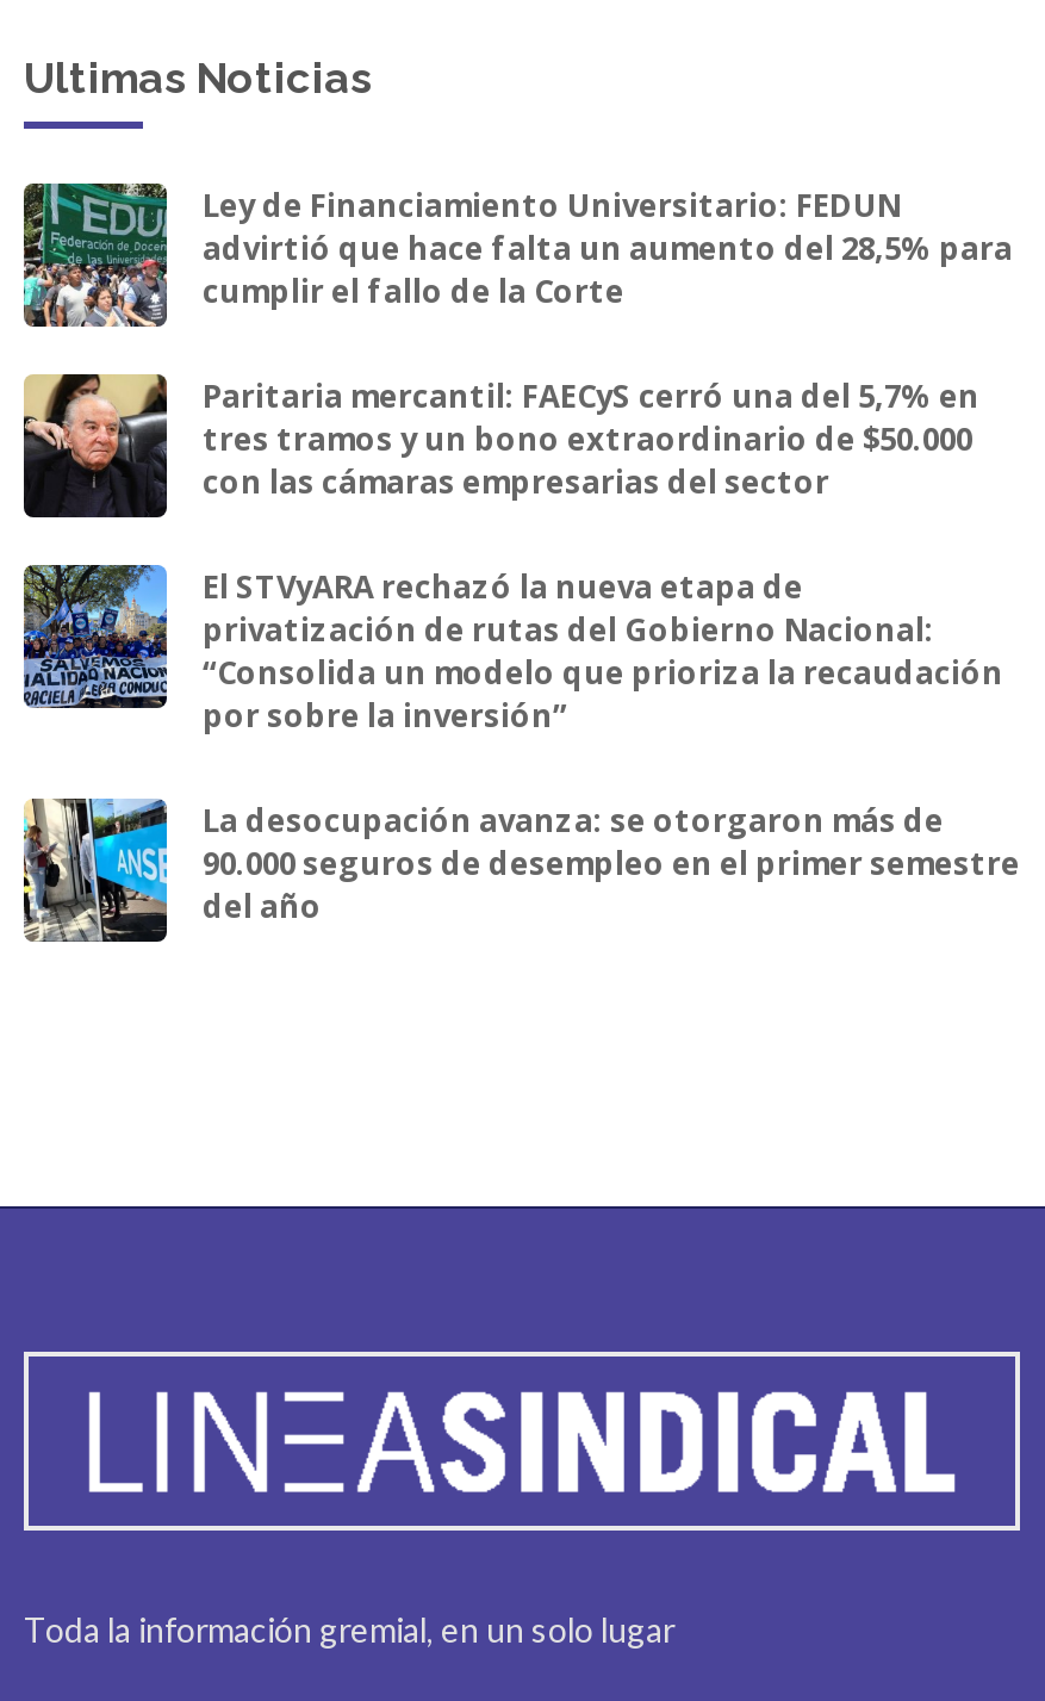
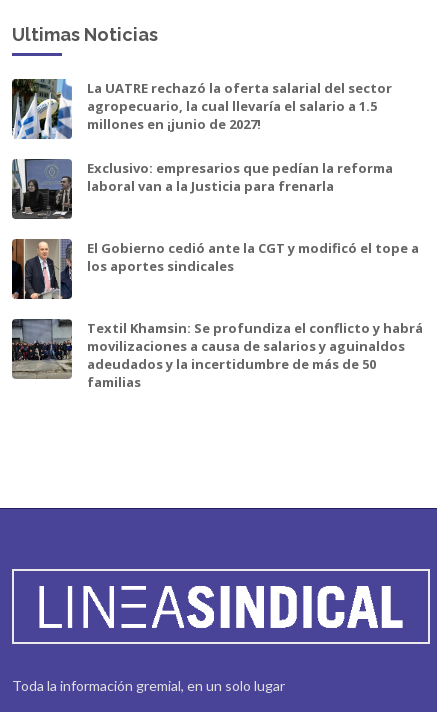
[21,181,1013,329] [image] | Ley de Financiamiento Universitario: FEDUN | advirtió que hace falta un aumento del 28,5% para | cumplir el fallo de la Corte -> [11,78,392,140] [image] | La UATRE rechazó la oferta salarial del sector | agropecuario, la cual llevaría el salario a 1.5 | millones en ¡junio de 2027!
[24,372,979,520] [image] | Paritaria mercantil: FAECyS cerró una del 5,7% en | tres tramos y un bono extraordinario de $50.000 | con las cámaras empresarias del sector -> [11,158,393,220] [image] | Exclusivo: empresarios que pedían la reforma | laboral van a la Justicia para frenarla
[21,563,1003,738] [image] | El STVyARA rechazó la nueva etapa de | privatización de rutas del Gobierno Nacional: | “Consolida un modelo que prioriza la recaudación | por sobre la inversión” -> [11,238,419,300] [image] | El Gobierno cedió ante la CGT y modificó el tope a | los aportes sindicales
[21,756,1020,944] [image] | La desocupación avanza: se otorgaron más de | 90.000 seguros de desempleo en el primer semestre | del año -> [11,318,423,397] [image] | Textil Khamsin: Se profundiza el conflicto y habrá | movilizaciones a causa de salarios y aguinaldos | adeudados y la incertidumbre de más de 50 | familias

